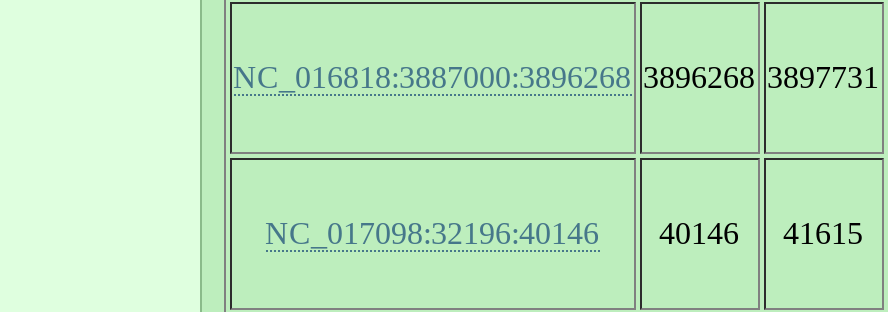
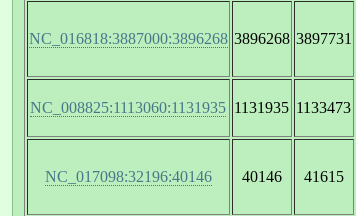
none -> [30,99,351,116] NC_008825:1113060:1131935 1131935 1133473

